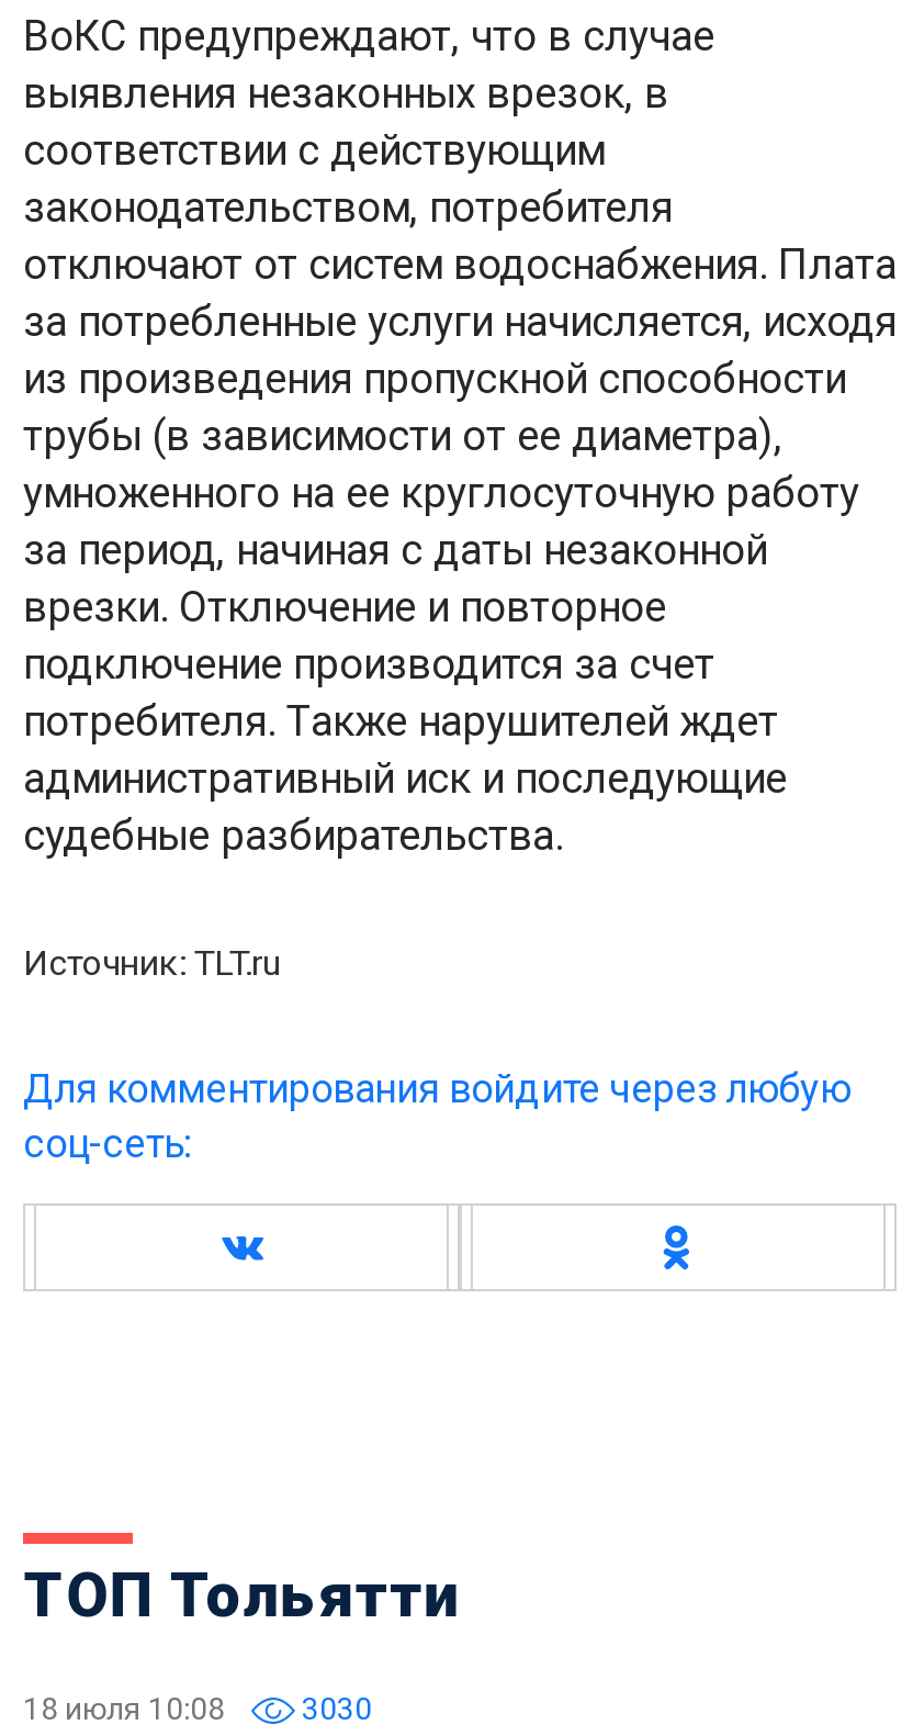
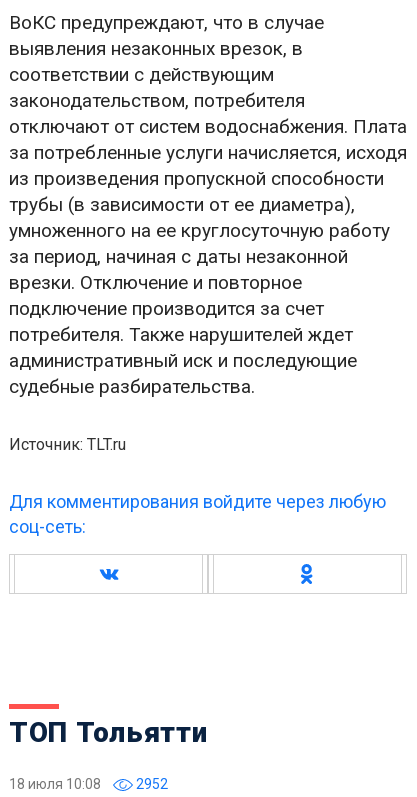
[23,1691,372,1726] 18 июля 10:08 3030 -> [9,776,168,792] 18 июля 10:08 2952

